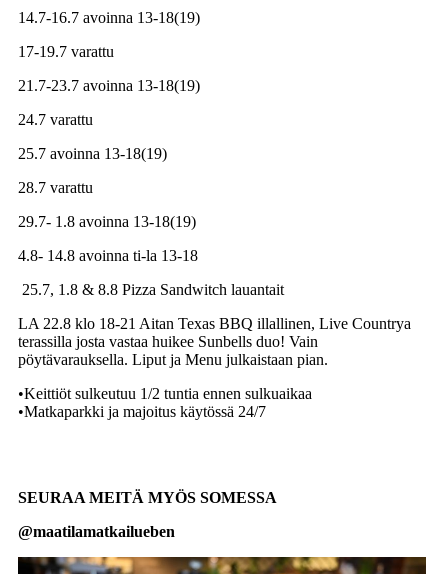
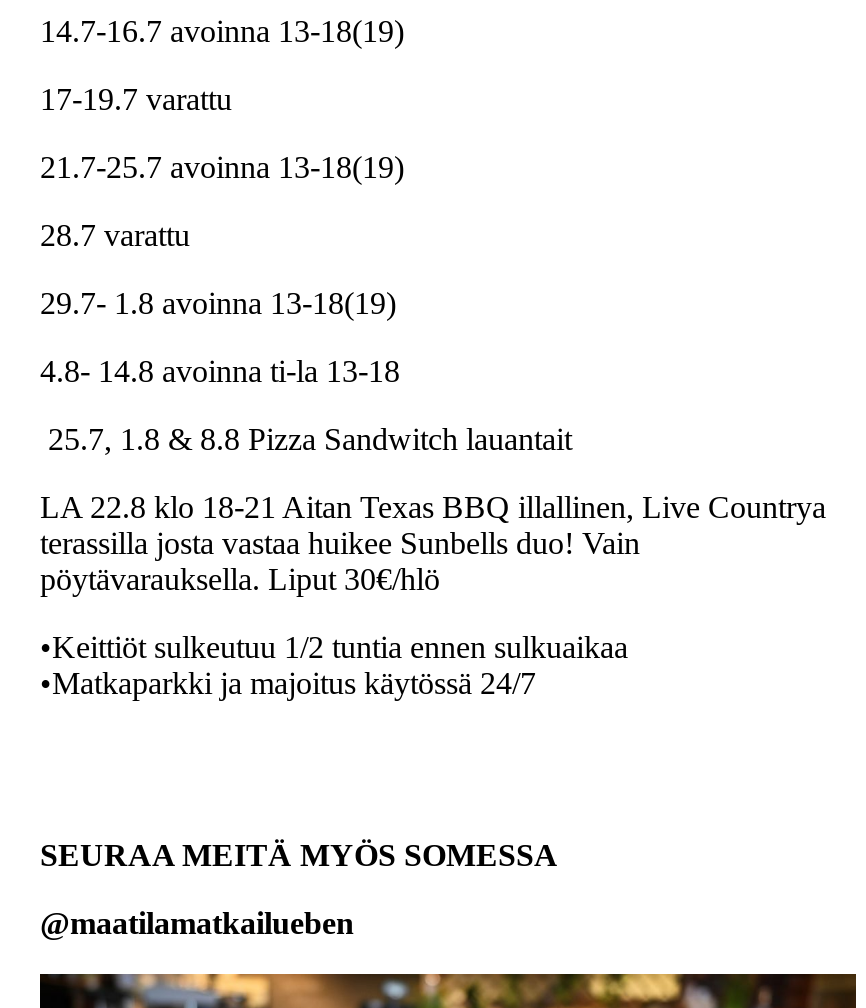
[18,77,200,162] 21.7-23.7 avoinna 13-18(19) | 24.7 varattu | 25.7 avoinna 13-18(19) -> [40,150,404,184] 21.7-25.7 avoinna 13-18(19)
[18,351,332,368] pöytävarauksella. Liput ja Menu julkaistaan pian. -> [40,562,448,596] pöytävarauksella. Liput 30€/hlö

